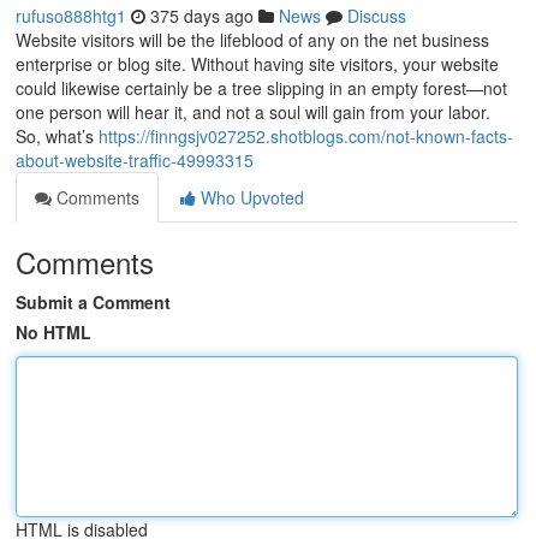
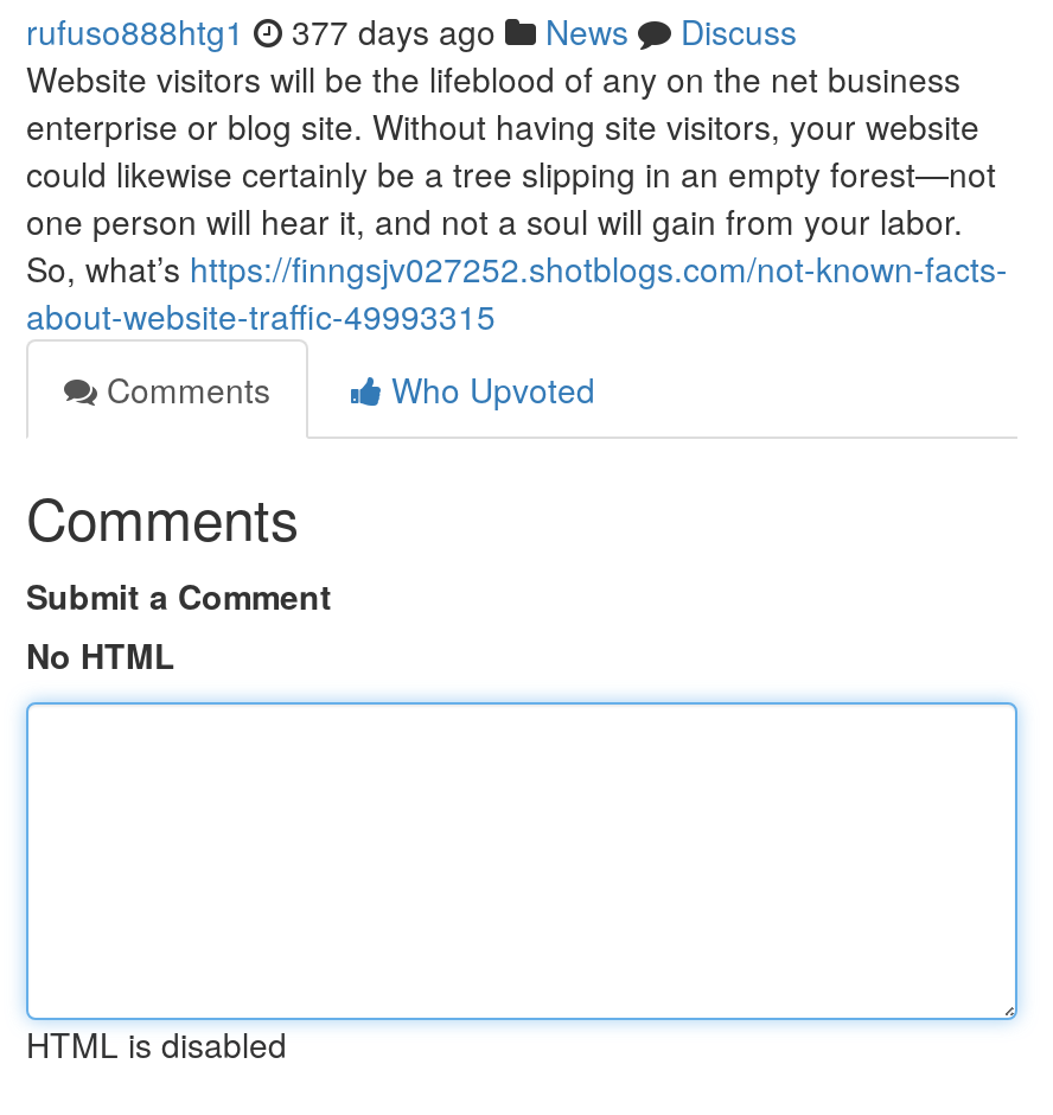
[16,4,406,28] rufuso888htg1 375 days ago News Discuss -> [26,7,797,55] rufuso888htg1 377 days ago News Discuss

